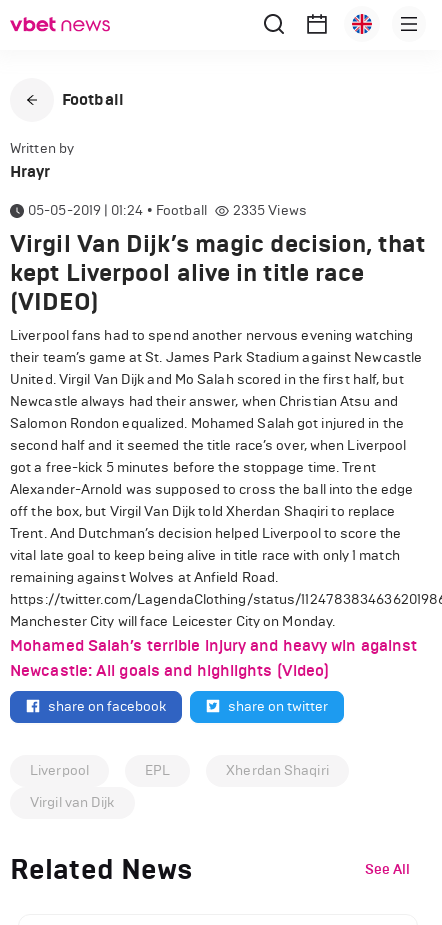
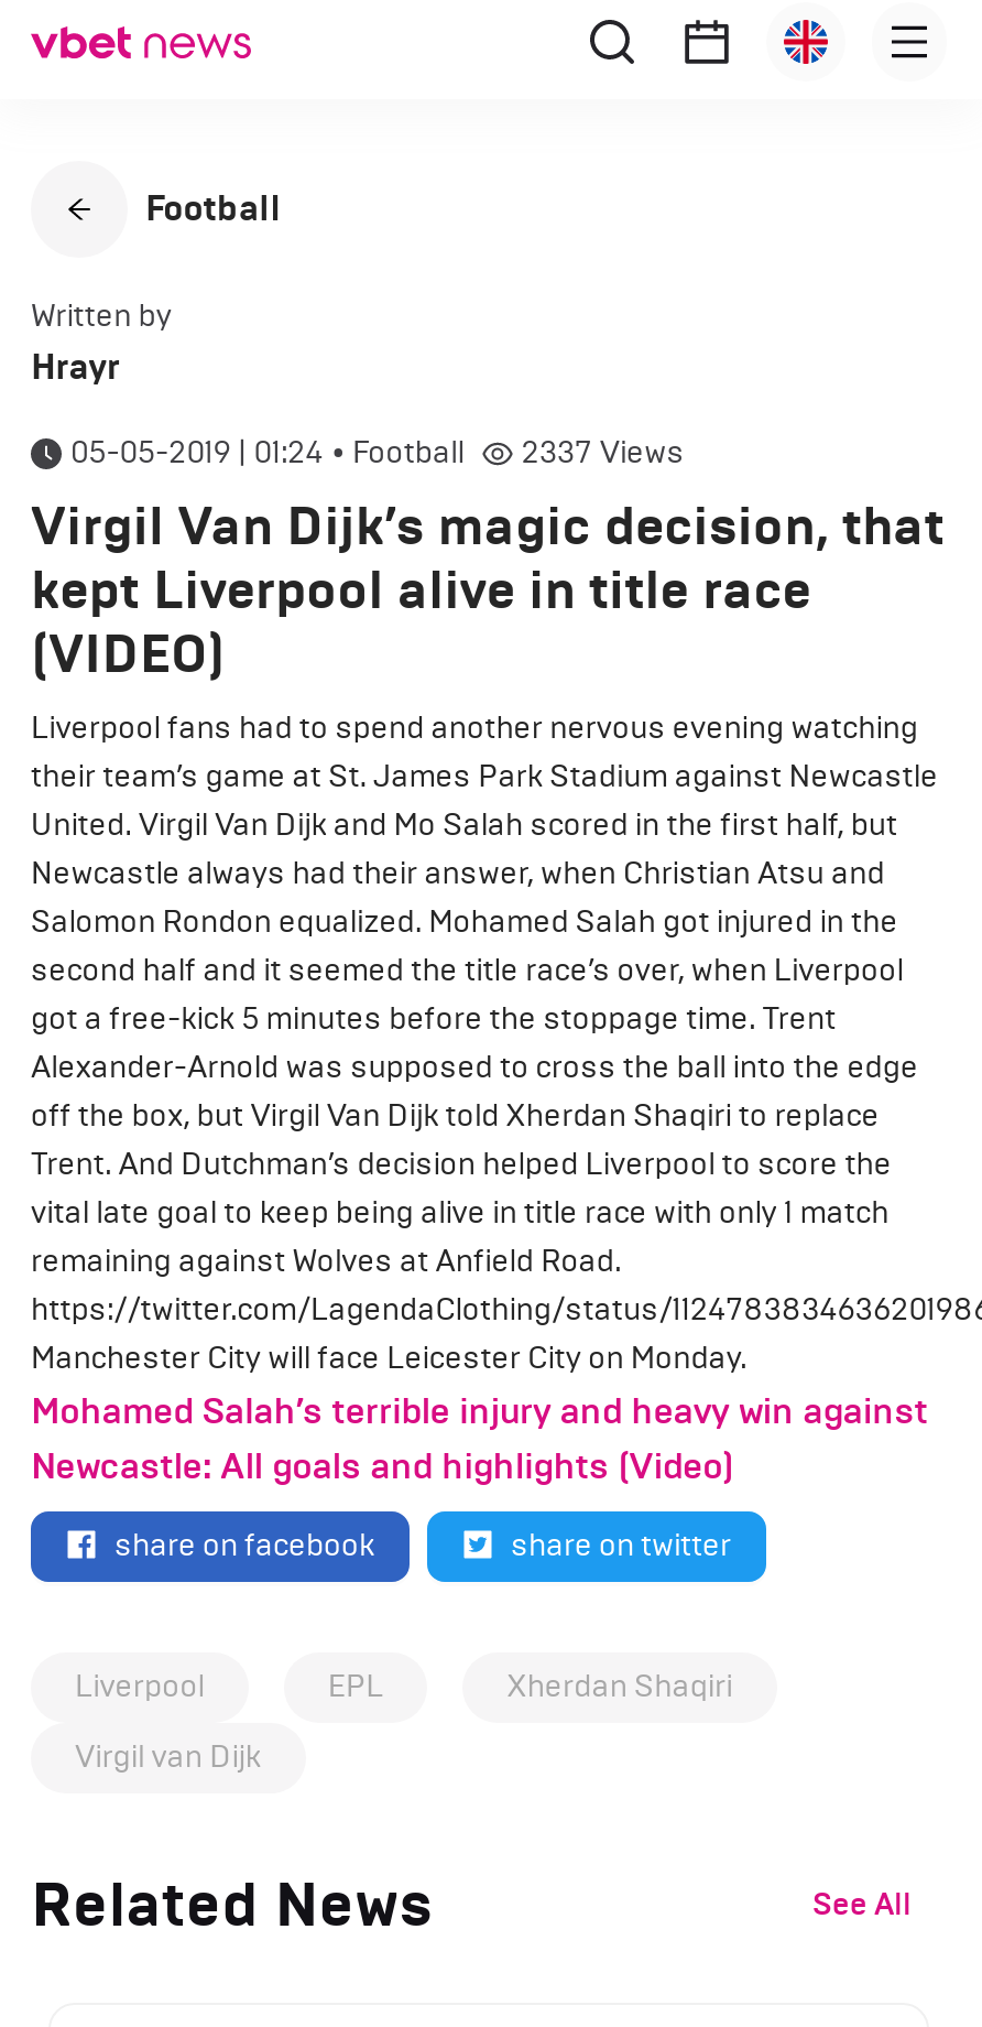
[233,202,307,219] 2335 Views -> [521,434,685,471] 2337 Views

